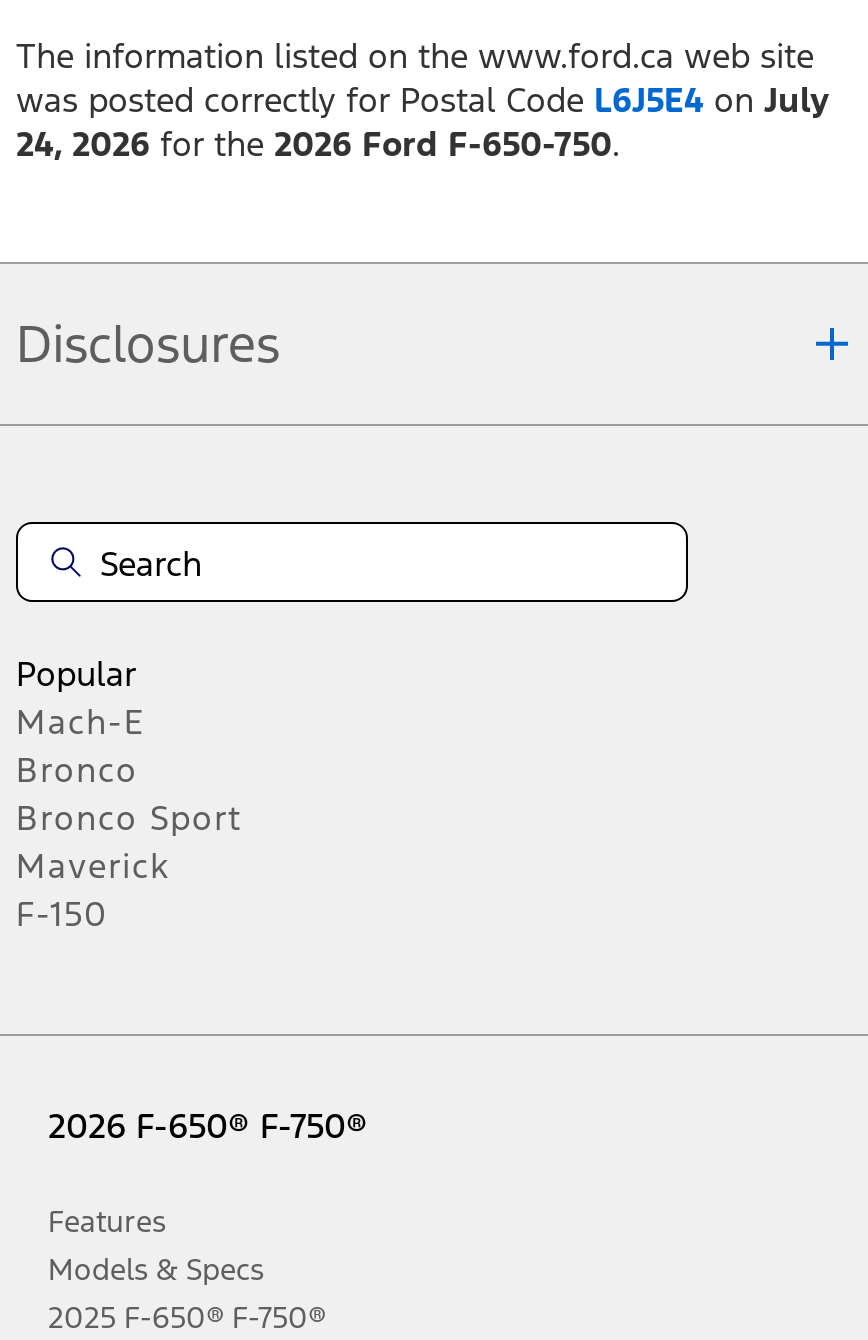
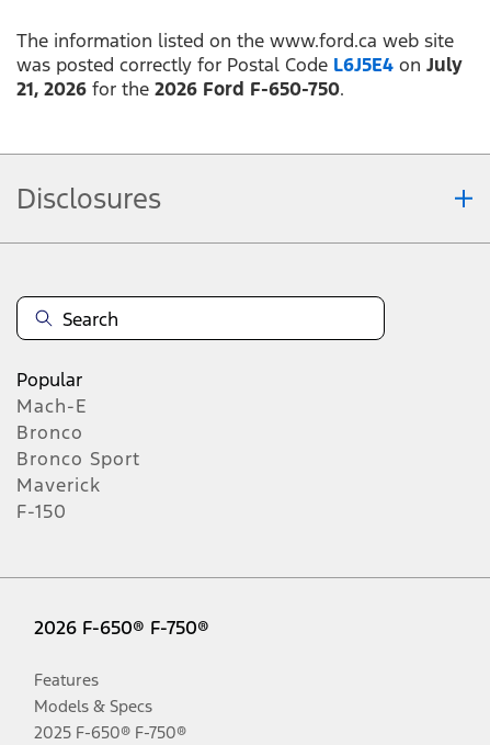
[16,122,620,166] 24, 2026 for the 2026 Ford F-650-750. -> [16,77,344,101] 21, 2026 for the 2026 Ford F-650-750.

